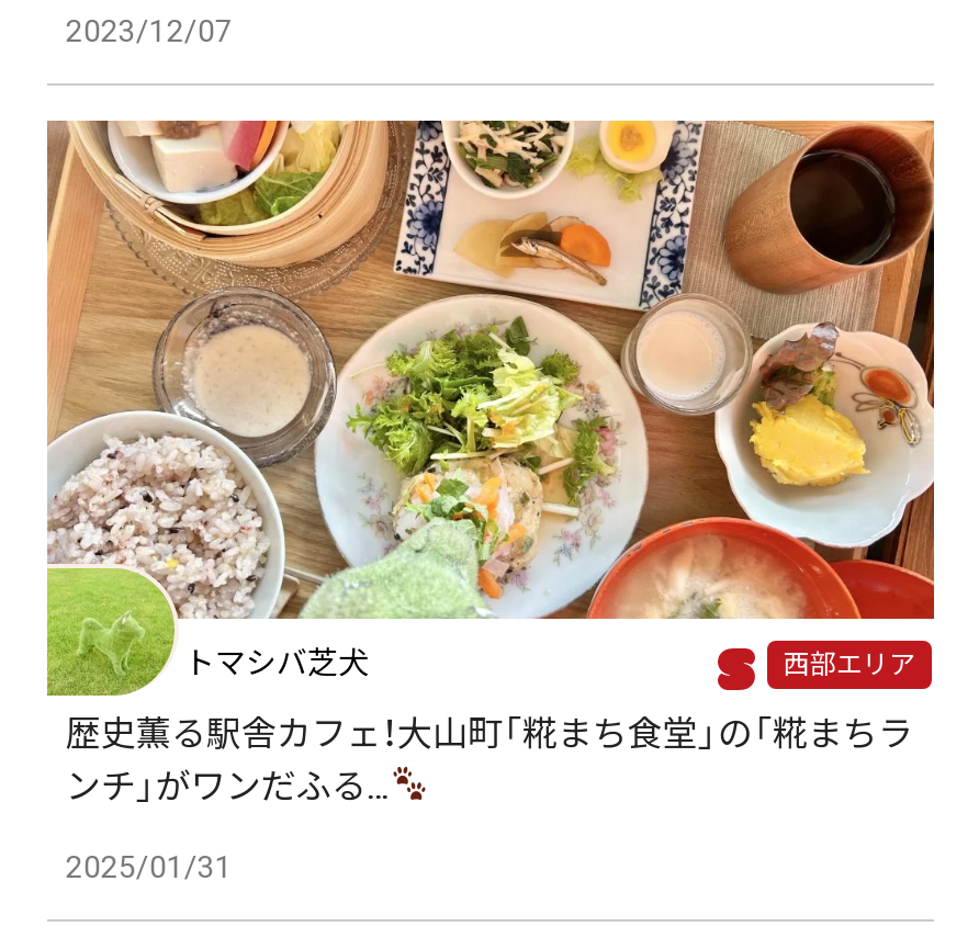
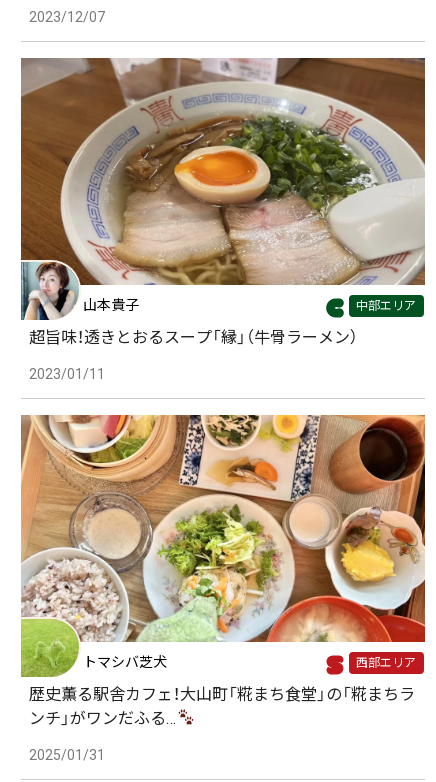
none -> [20,57,426,382] [image] | 山本貴子 | 中部エリア | 超旨味！透きとおるスープ「縁」（牛骨ラーメン） | 2023/01/11

